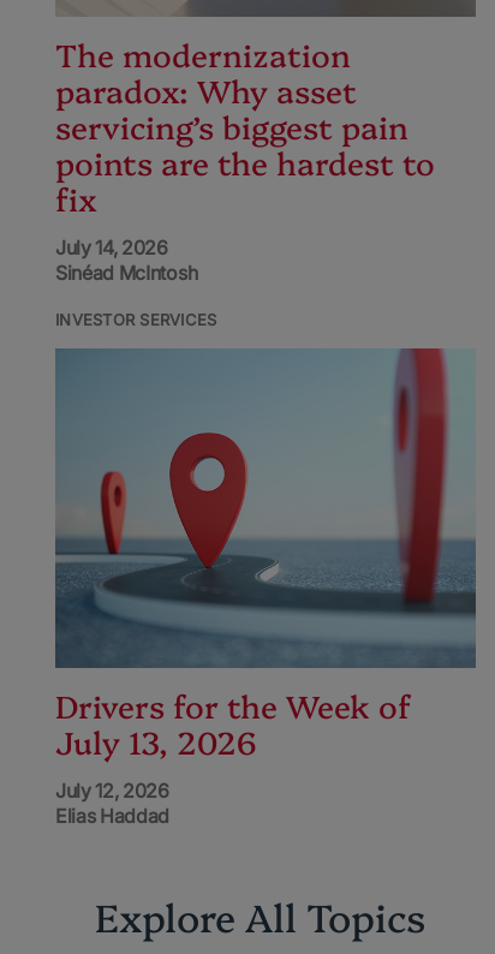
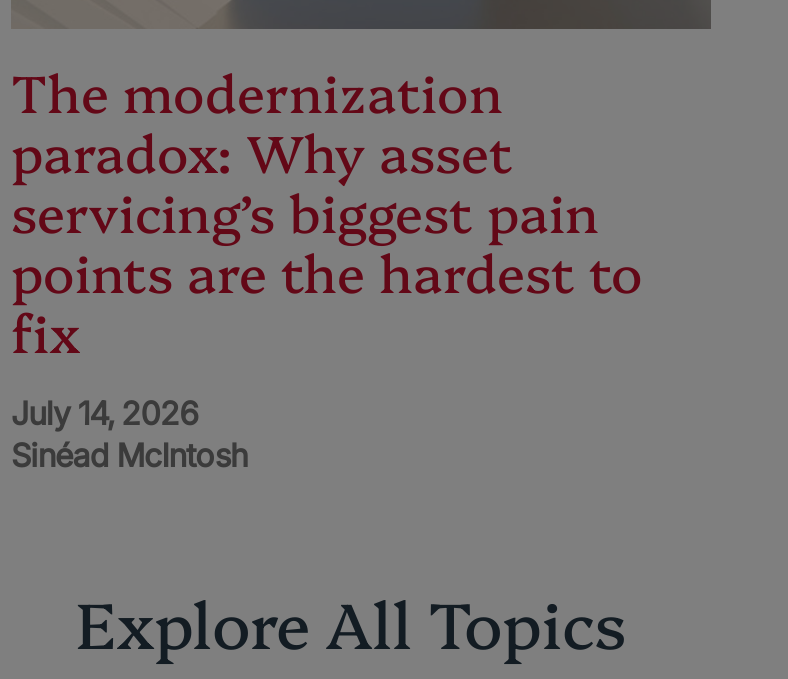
[55,310,217,330] INVESTOR SERVICES -> none
[54,347,477,828] [image] | Drivers for the Week of | July 13, 2026 | July 12, 2026 | Elias Haddad -> none

